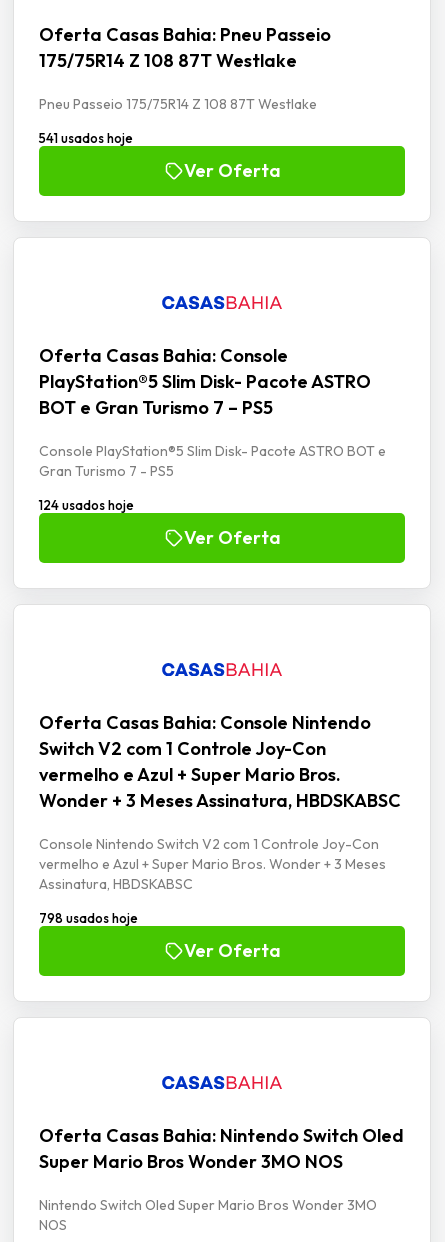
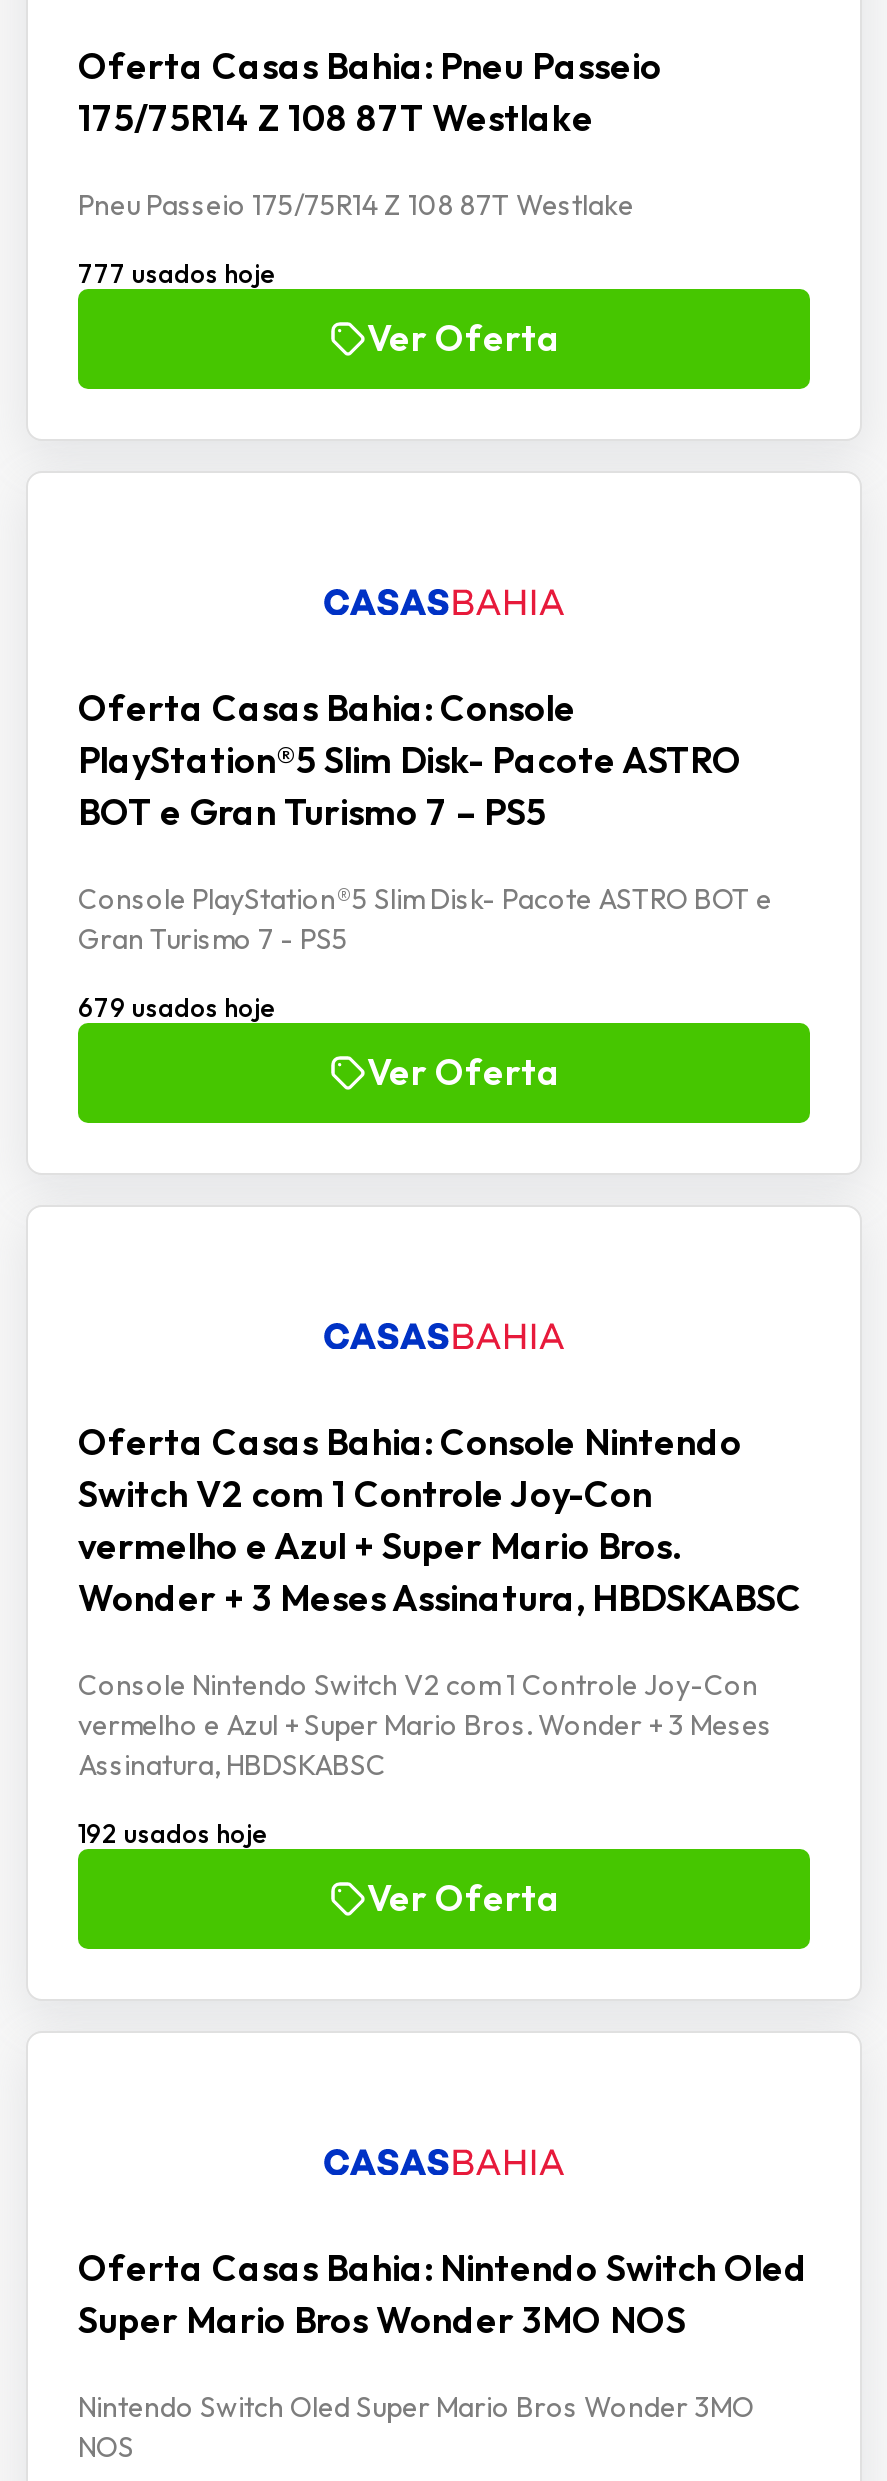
[39,130,133,146] 541 usados hoje -> [78,257,276,289] 777 usados hoje
[39,497,134,513] 124 usados hoje -> [78,991,276,1023] 679 usados hoje
[39,910,138,926] 798 usados hoje -> [78,1817,268,1849] 192 usados hoje

